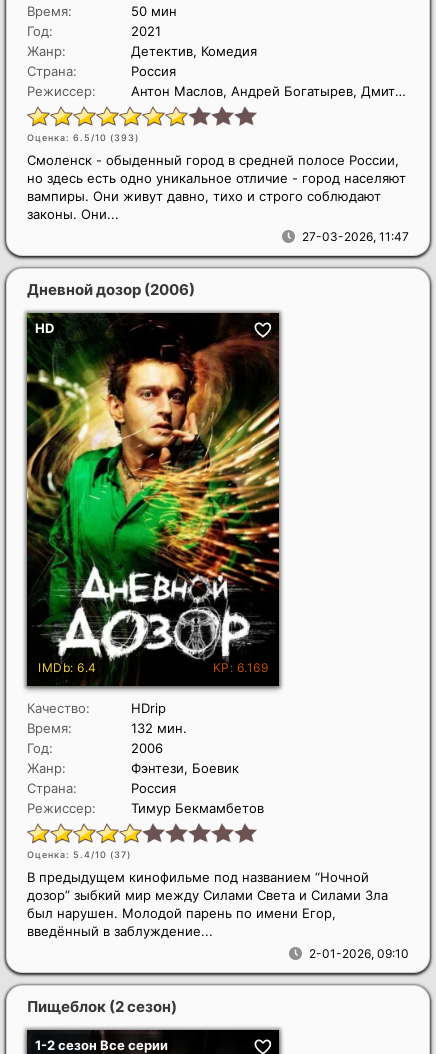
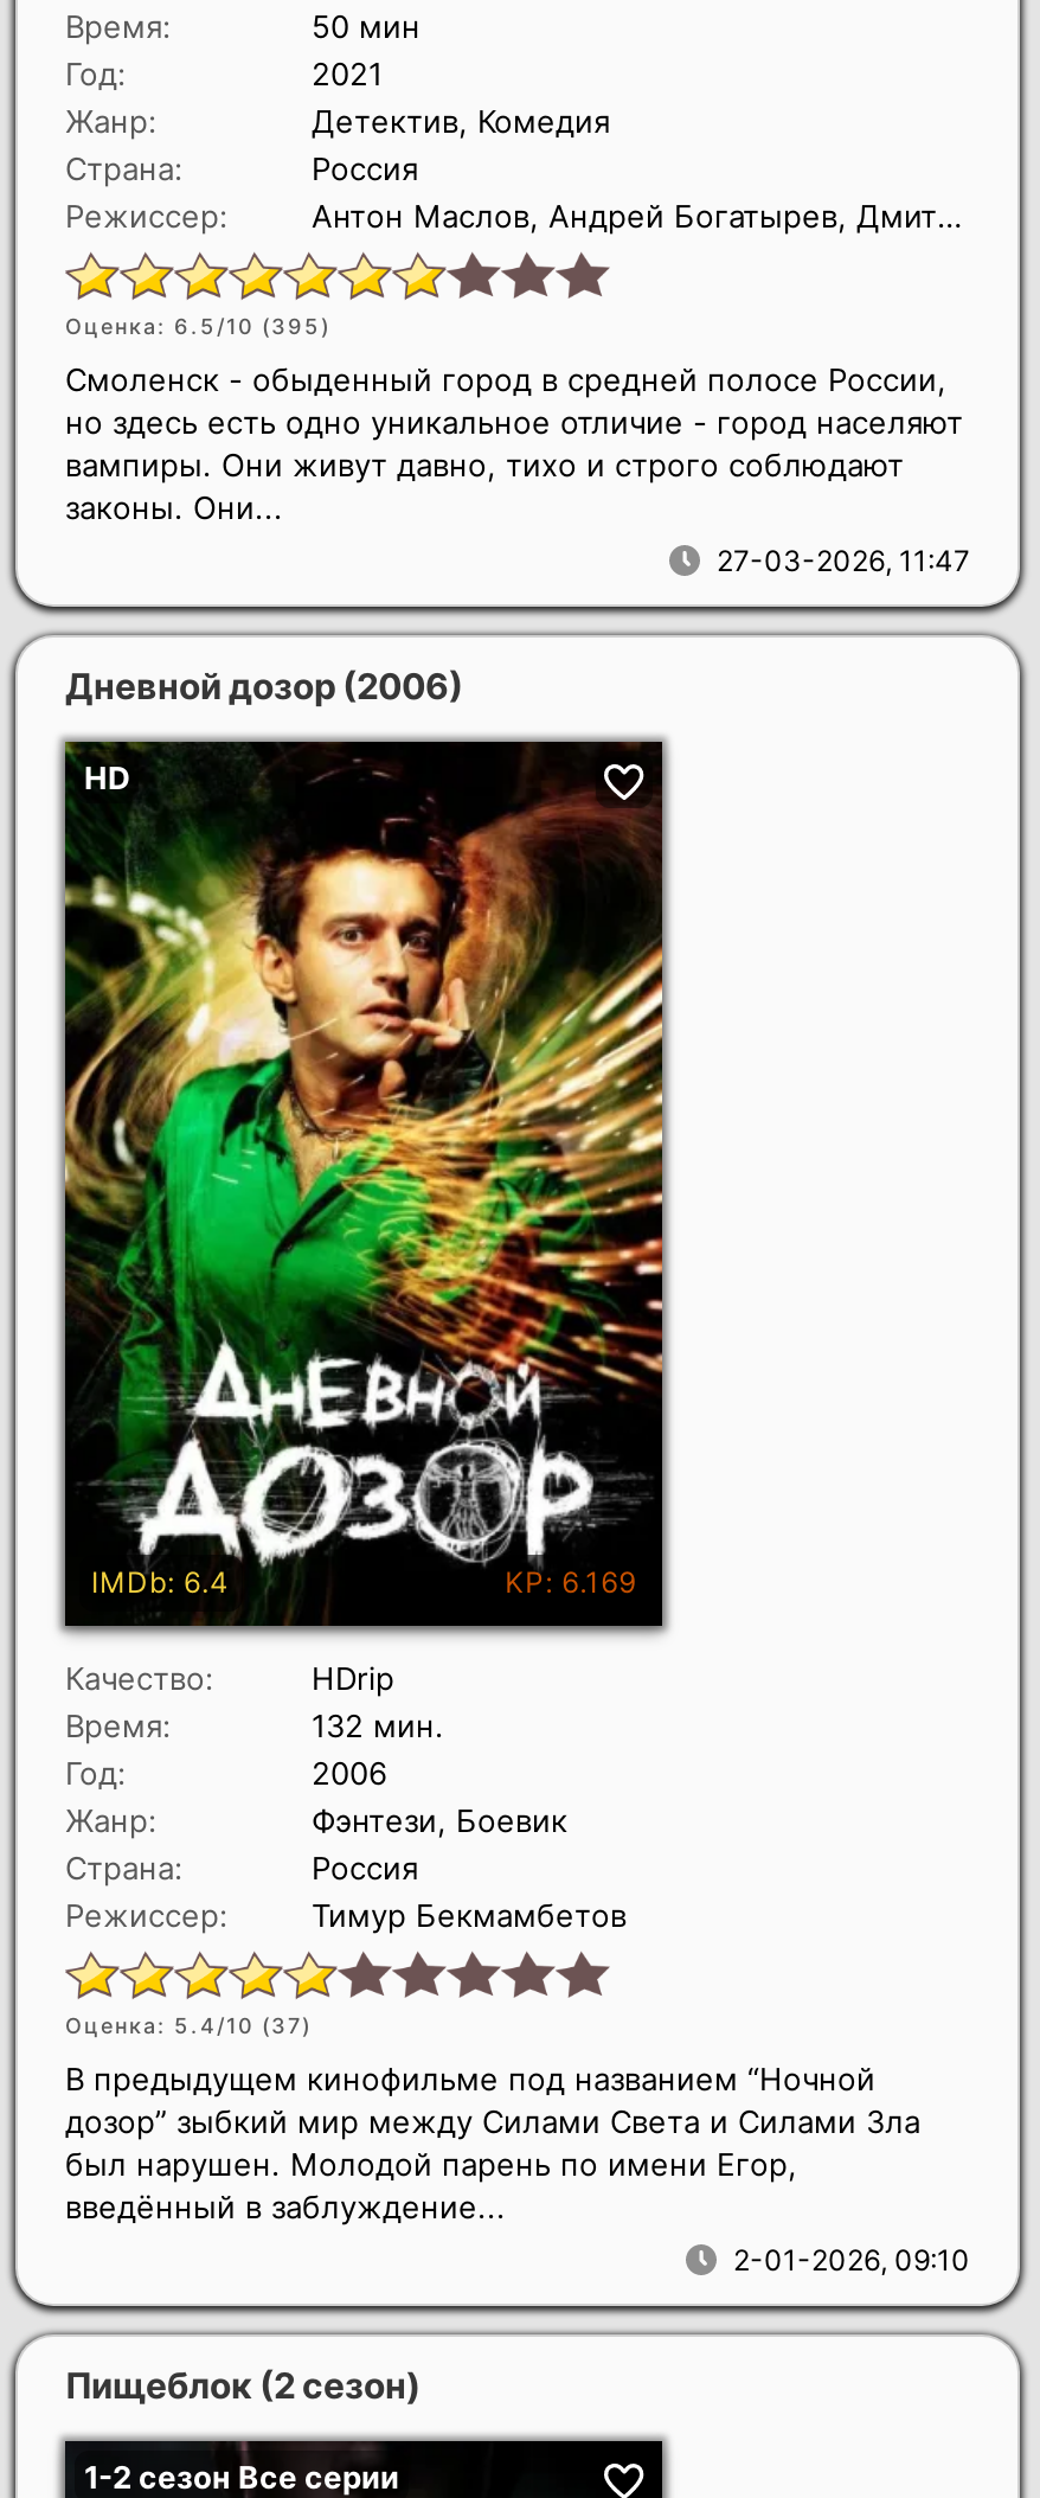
[27,132,139,143] Оценка: 6.5/10 (393) -> [65,313,330,339] Оценка: 6.5/10 (395)

